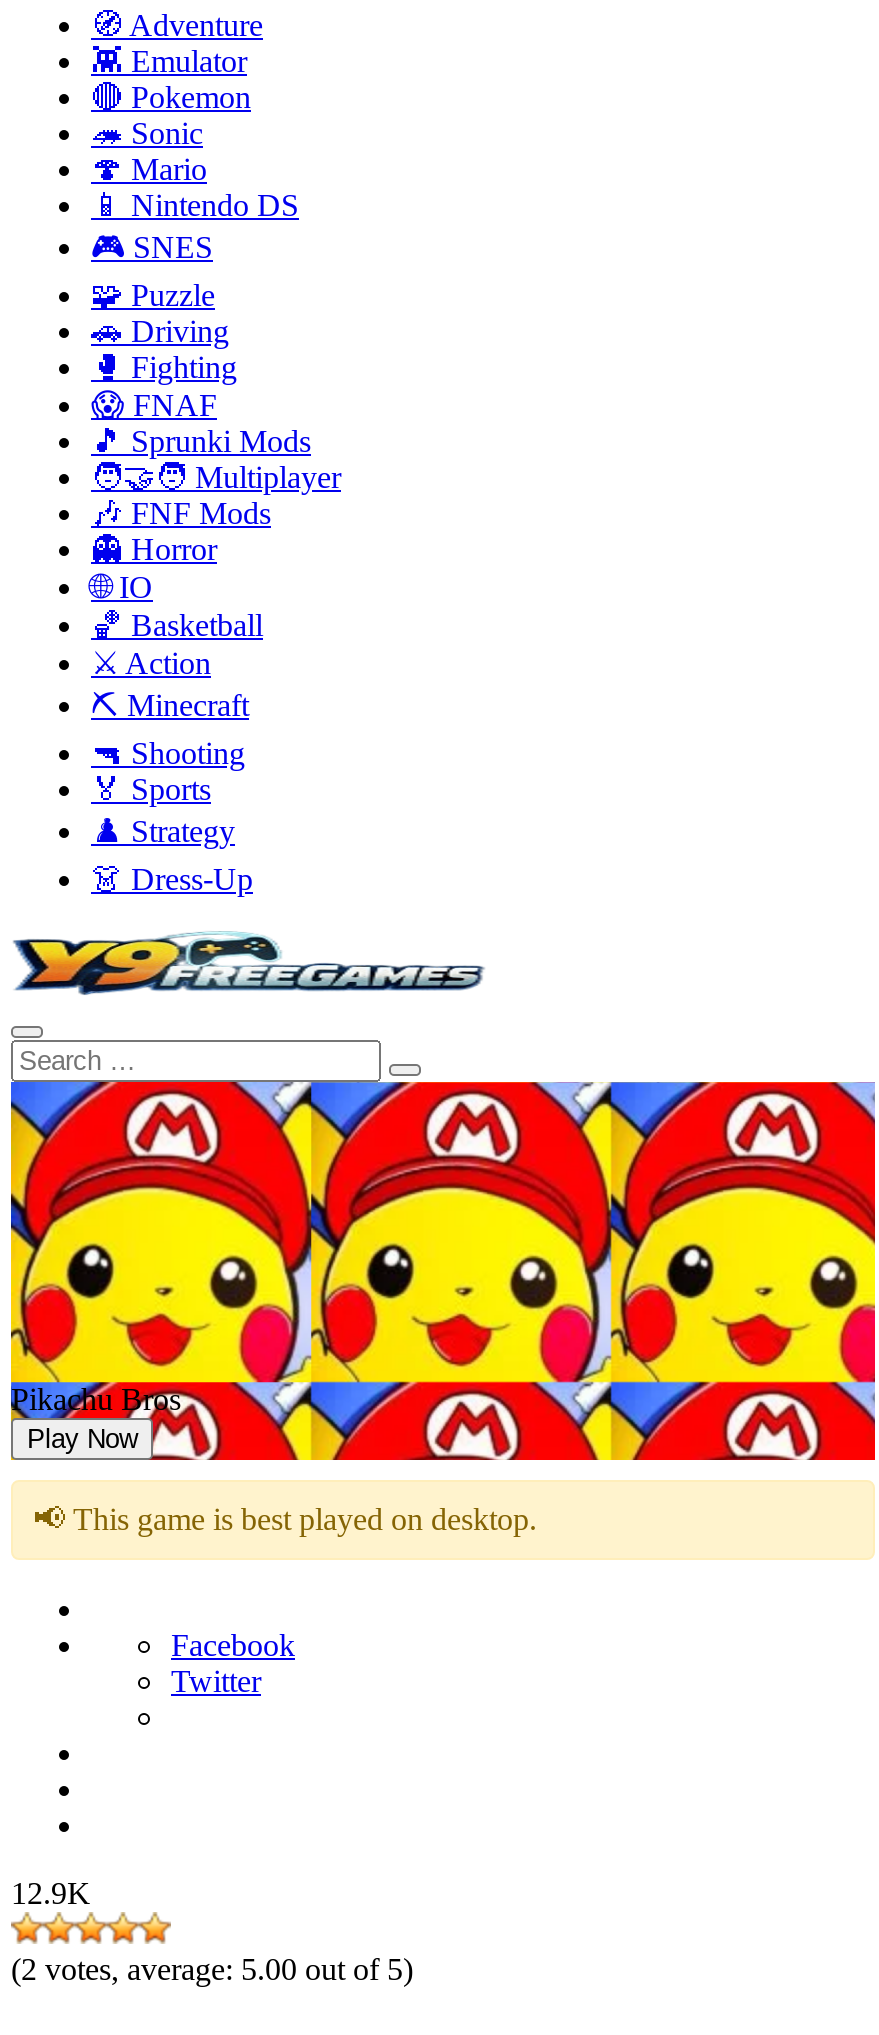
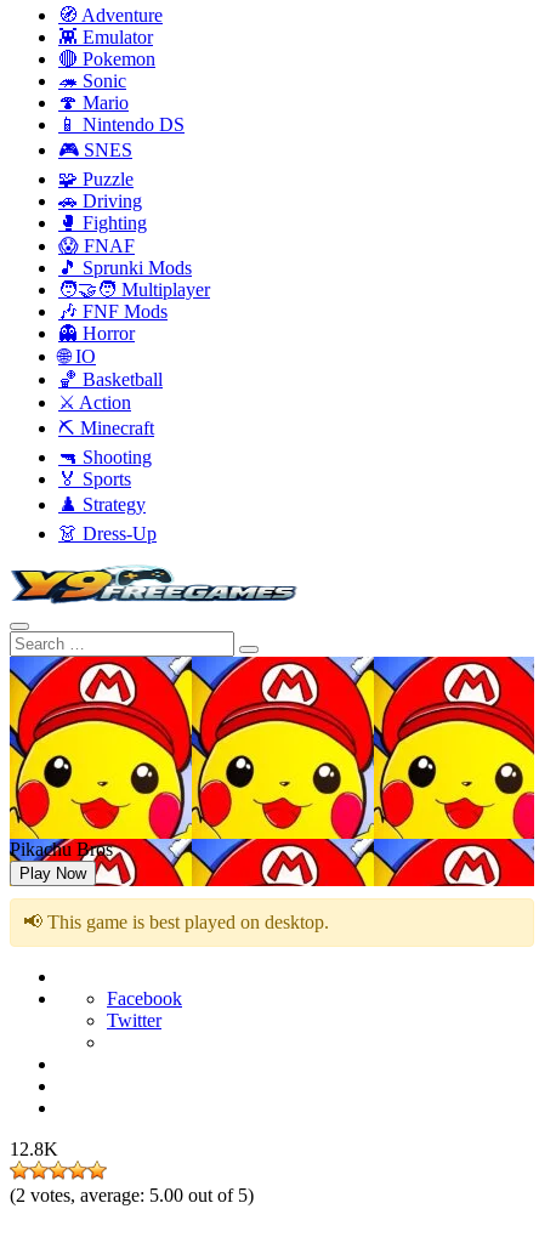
[11,1876,91,1910] 12.9K -> [10,1139,58,1159] 12.8K

